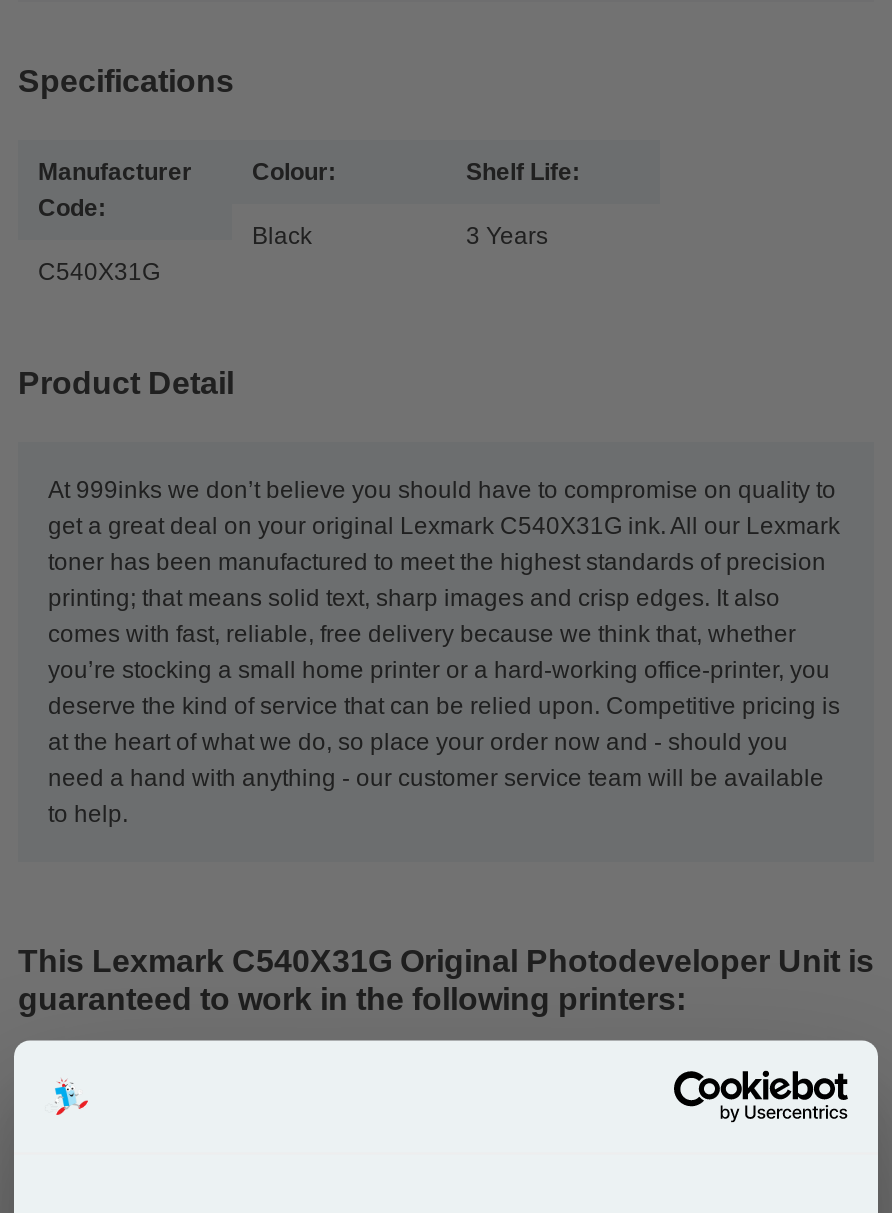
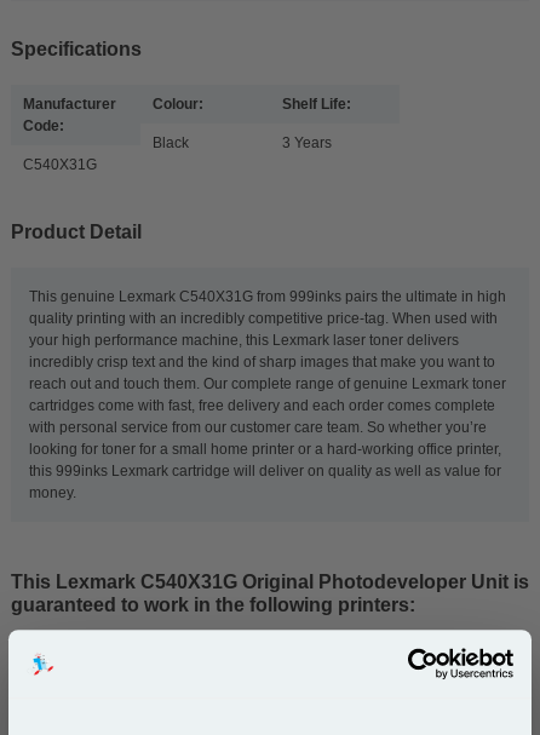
[48,477,840,829] At 999inks we don’t believe you should have to compromise on quality to | get a great deal on your original Lexmark C540X31G ink. All our Lexmark | toner has been manufactured to meet the highest standards of precision | printing; that means solid text, sharp images and crisp edges. It also | comes with fast, reliable, free delivery because we think that, whether | you’re stocking a small home printer or a hard-working office-printer, you | deserve the kind of service that can be relied upon. Competitive pricing is | at the heart of what we do, so place your order now and - should you | need a hand with anything - our customer service team will be available | to help. -> [29,289,506,502] This genuine Lexmark C540X31G from 999inks pairs the ultimate in high | quality printing with an incredibly competitive price-tag. When used with | your high performance machine, this Lexmark laser toner delivers | incredibly crisp text and the kind of sharp images that make you want to | reach out and touch them. Our complete range of genuine Lexmark toner | cartridges come with fast, free delivery and each order comes complete | with personal service from our customer care team. So whether you’re | looking for toner for a small home printer or a hard-working office printer, | this 999inks Lexmark cartridge will deliver on quality as well as value for | money.

